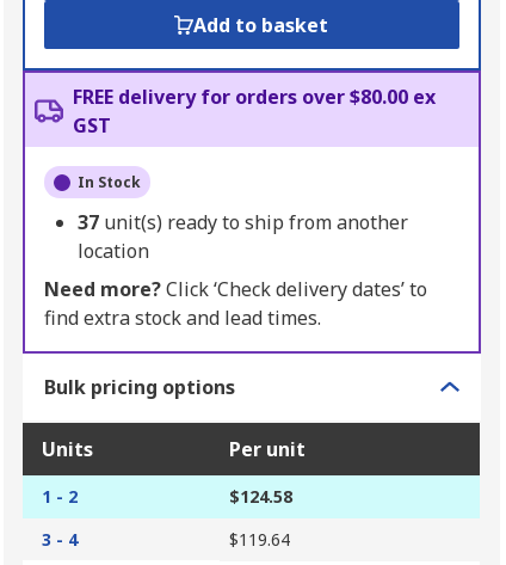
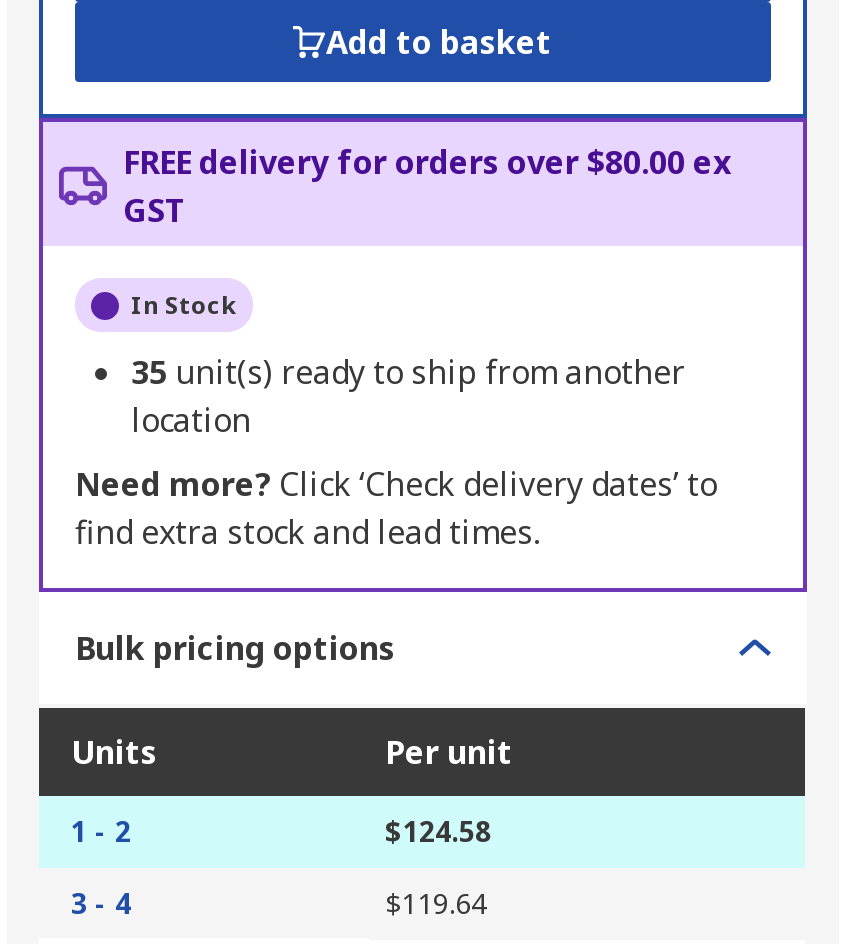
[78,210,408,236] 37 unit(s) ready to ship from another -> [131,351,685,395] 35 unit(s) ready to ship from another

